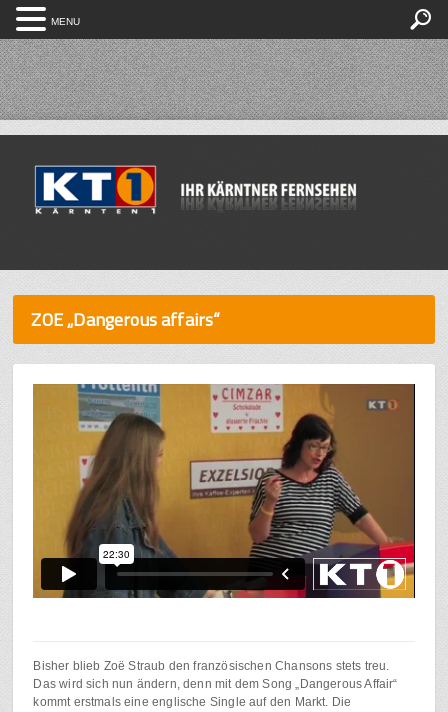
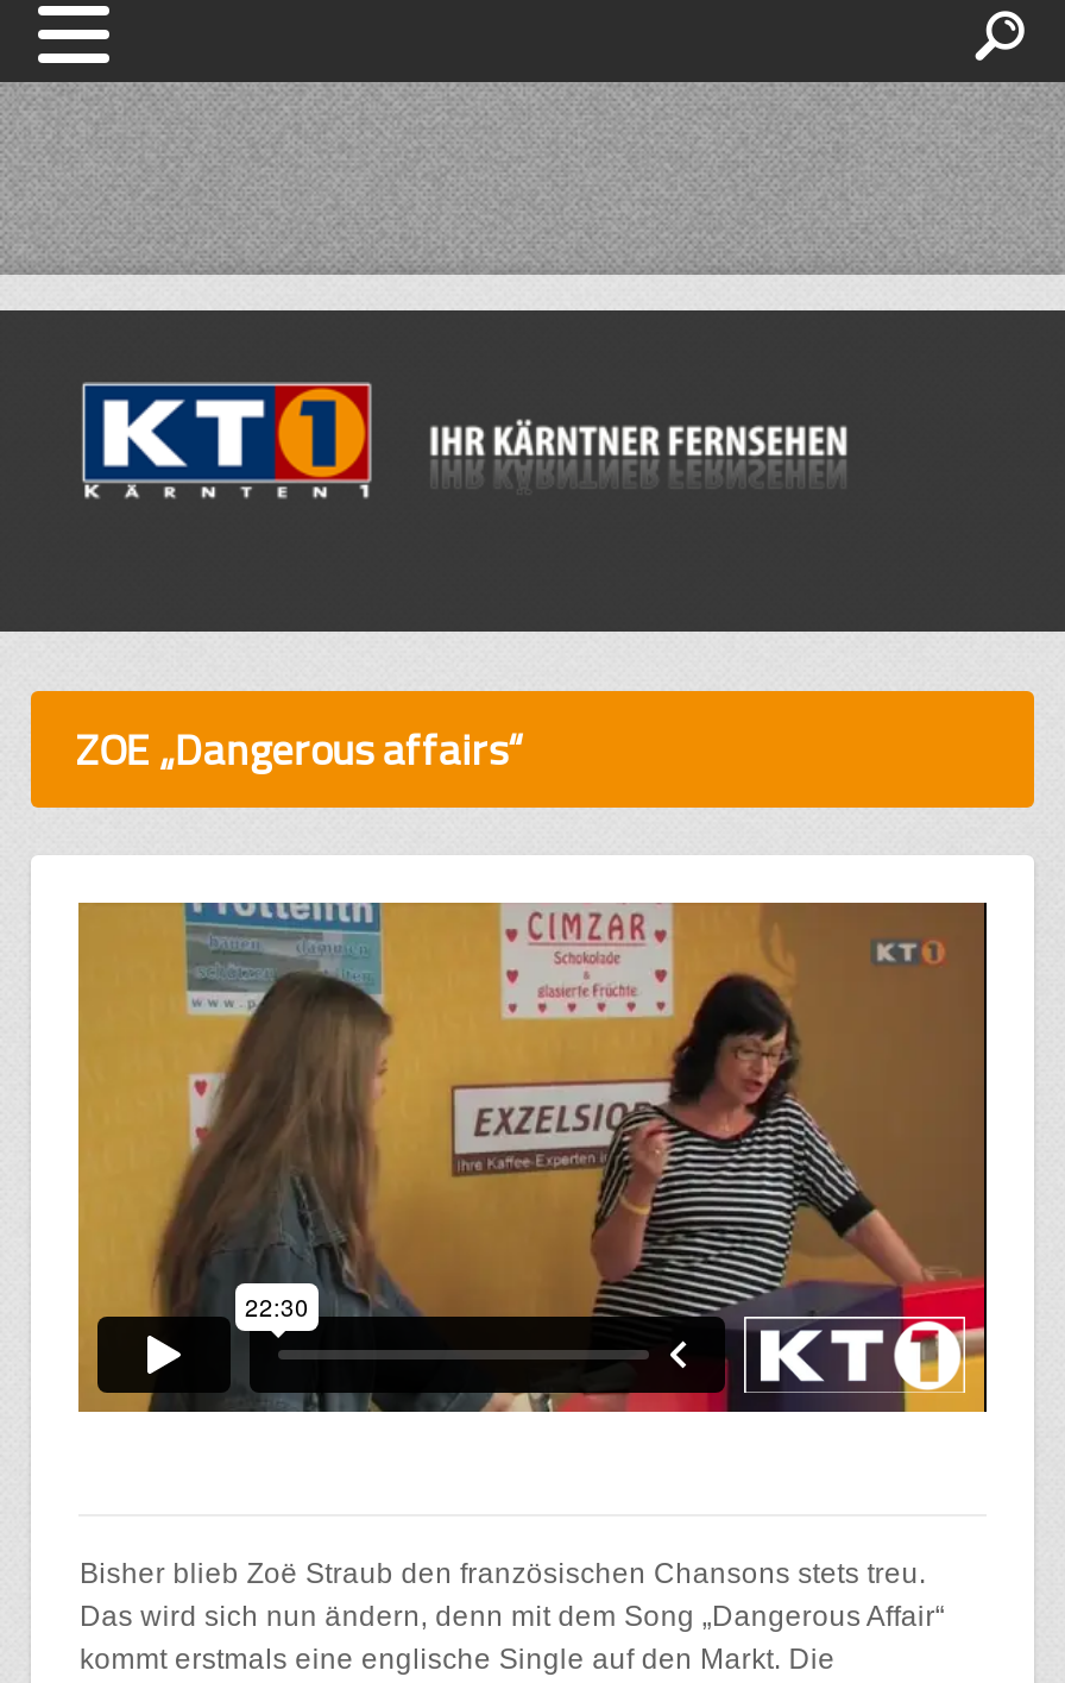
[51,16,81,27] MENU -> none

